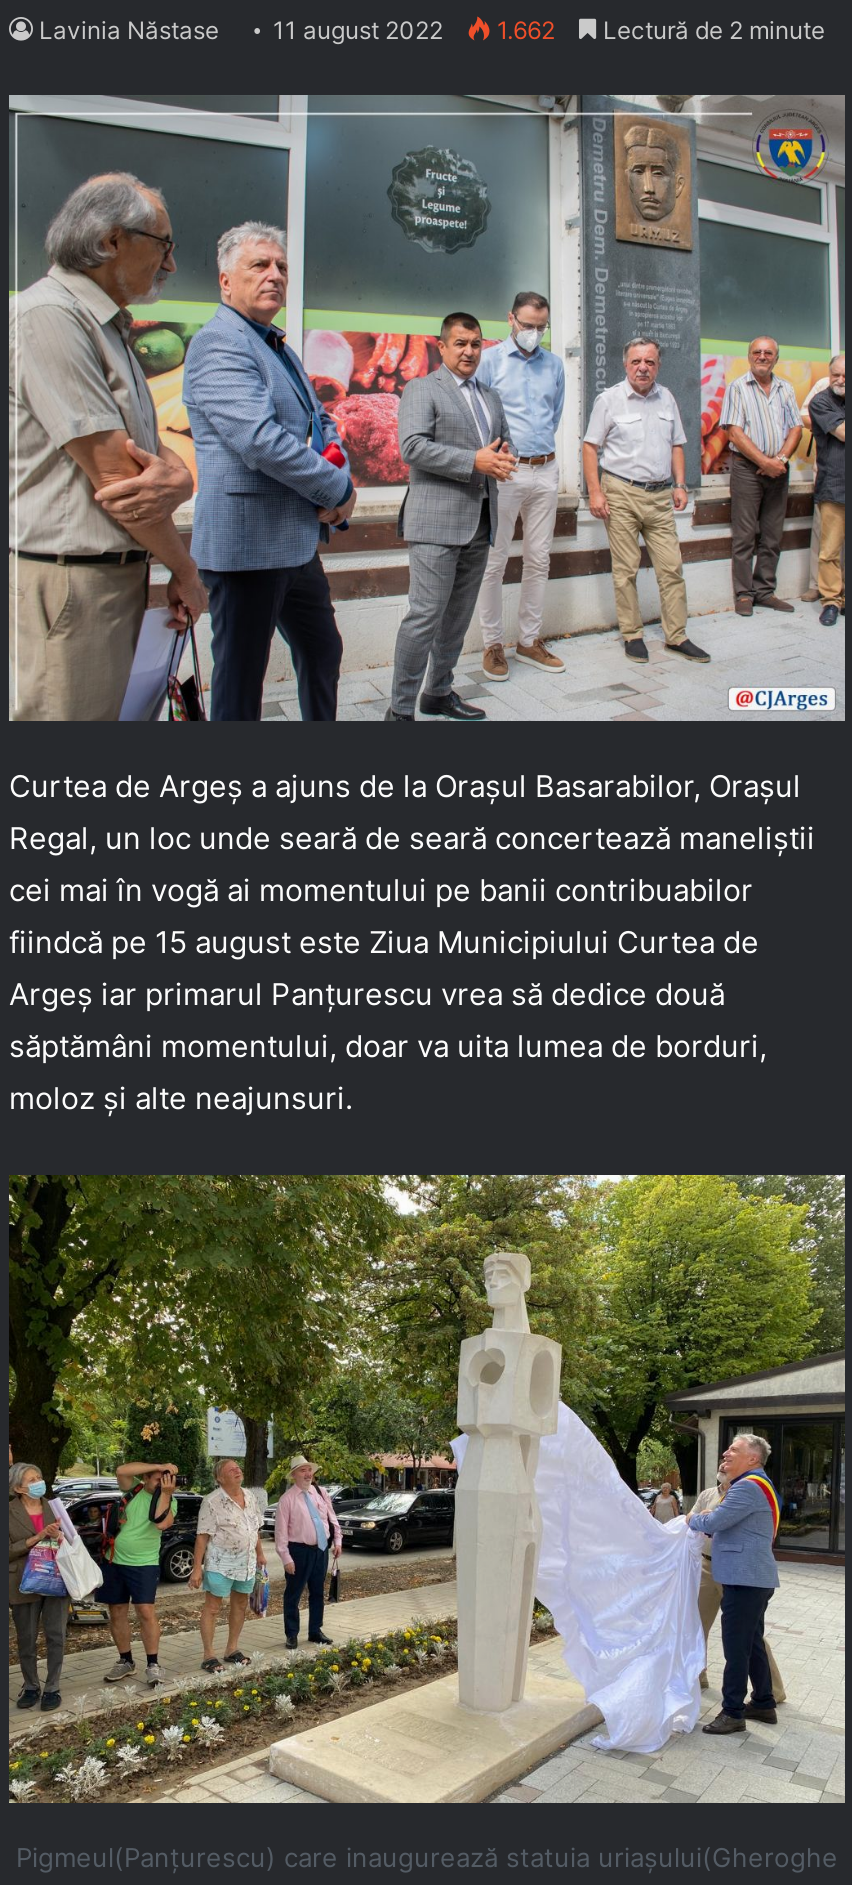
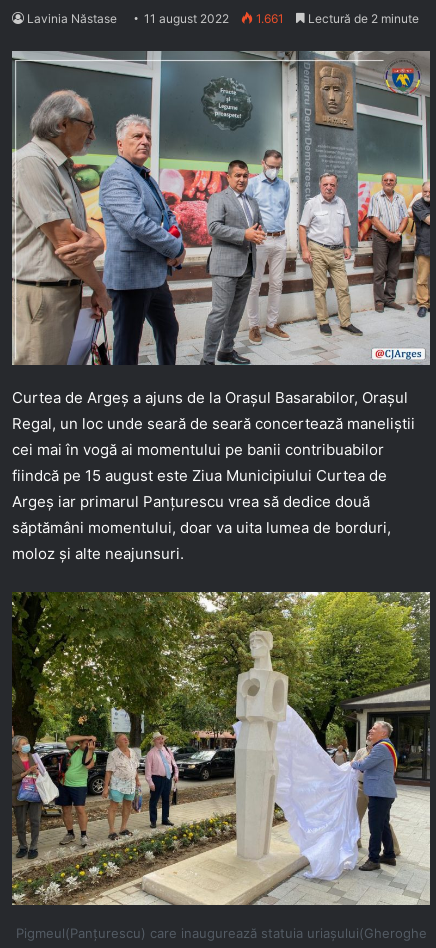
[39,15,825,45] Lavinia Năstase 11 august 2022 1.662 Lectură de 2 minute -> [27,11,419,26] Lavinia Năstase 11 august 2022 1.661 Lectură de 2 minute

